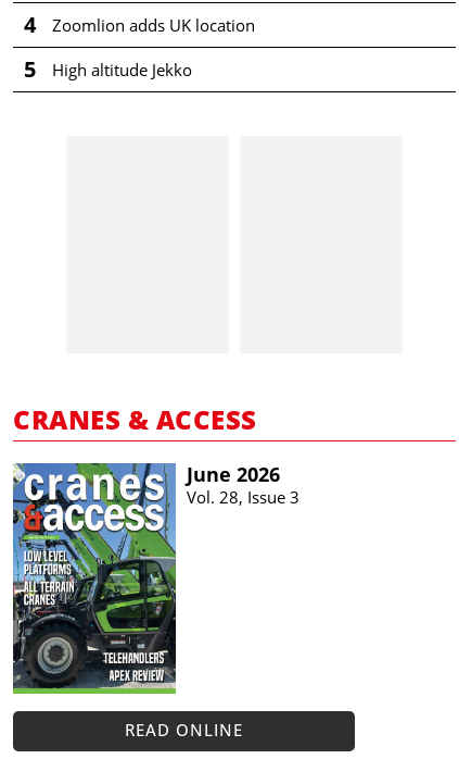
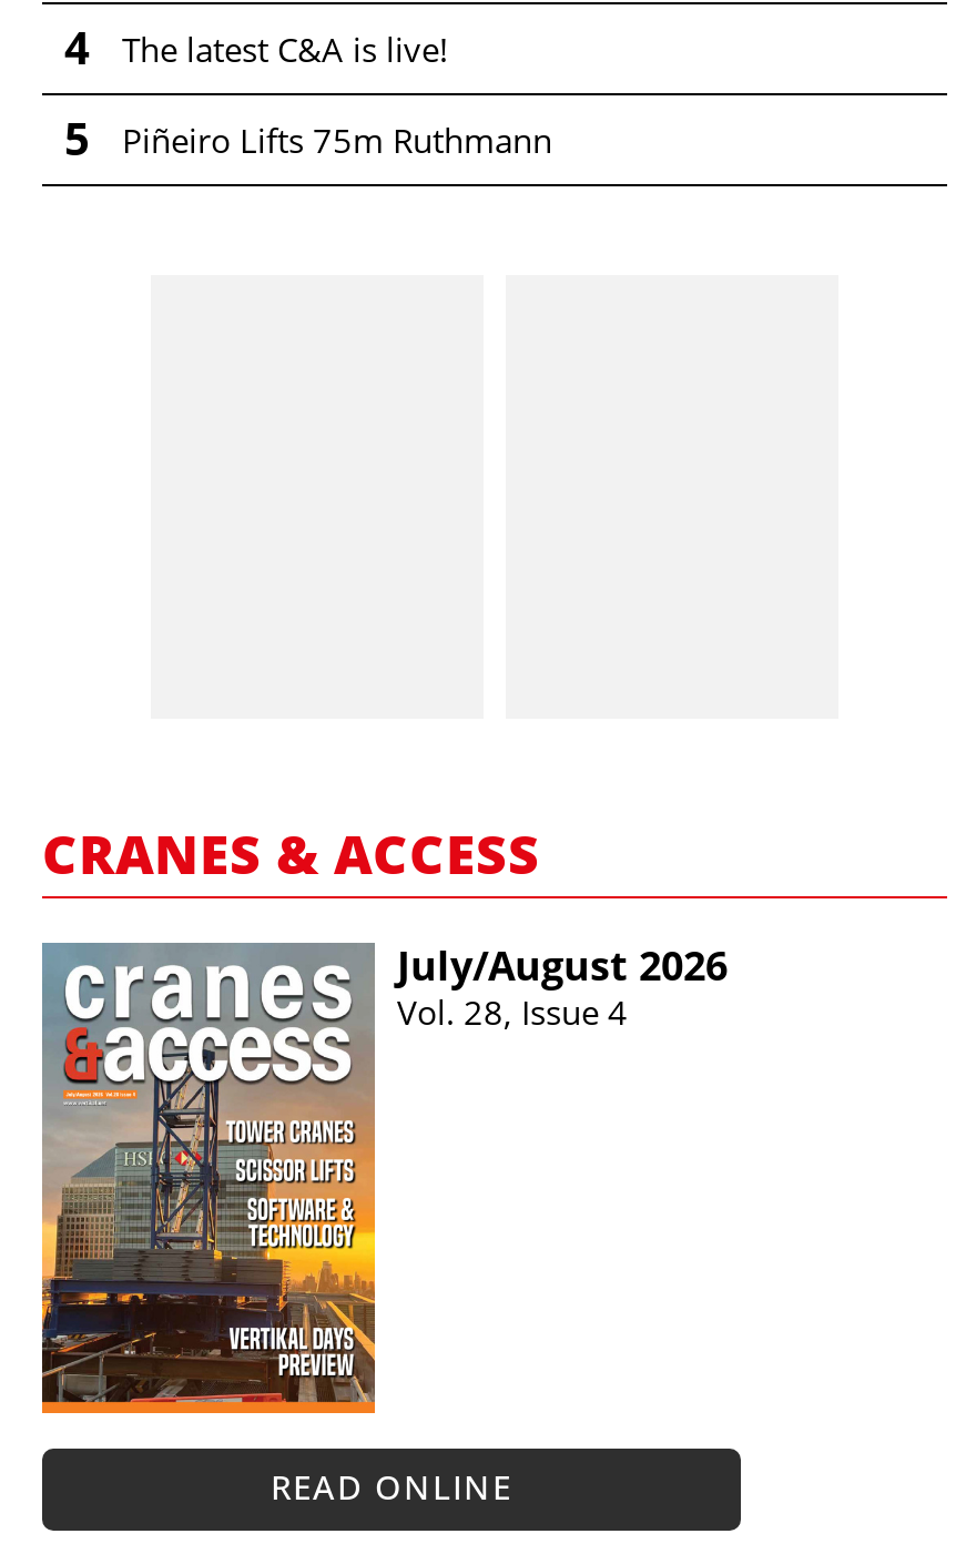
[52,14,255,36] Zoomlion adds UK location -> [122,27,448,71] The latest C&A is live!
[52,59,192,81] High altitude Jekko -> [122,118,552,162] Piñeiro Lifts 75m Ruthmann
[12,461,299,695] [image] | June 2026 | Vol. 28, Issue 3 -> [40,939,728,1415] [image] | July/August 2026 | Vol. 28, Issue 4

